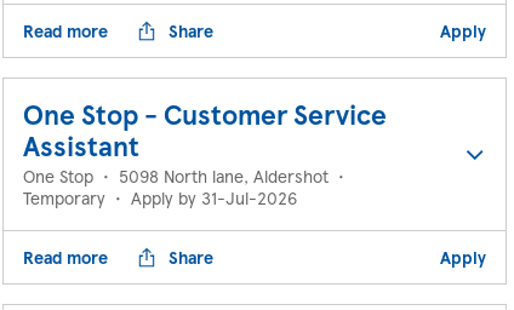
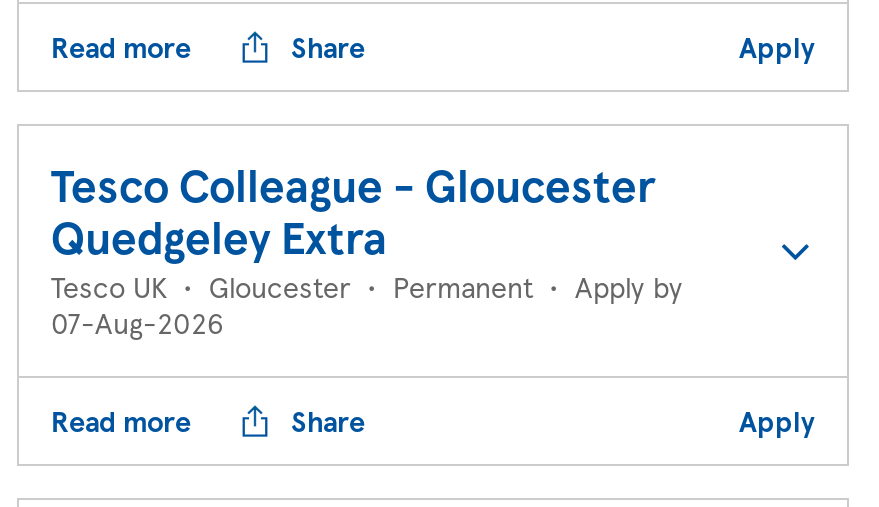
[23,98,387,208] One Stop - Customer Service | Assistant | One Stop • 5098 North lane, Aldershot • | Temporary • Apply by 31-Jul-2026 -> [51,158,683,340] Tesco Colleague - Gloucester | Quedgeley Extra | Tesco UK • Gloucester • Permanent • Apply by | 07-Aug-2026

